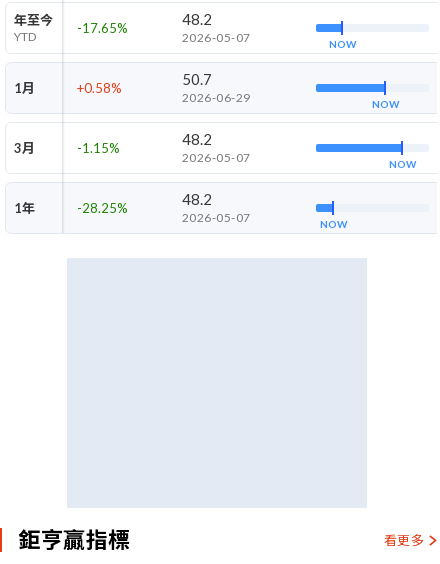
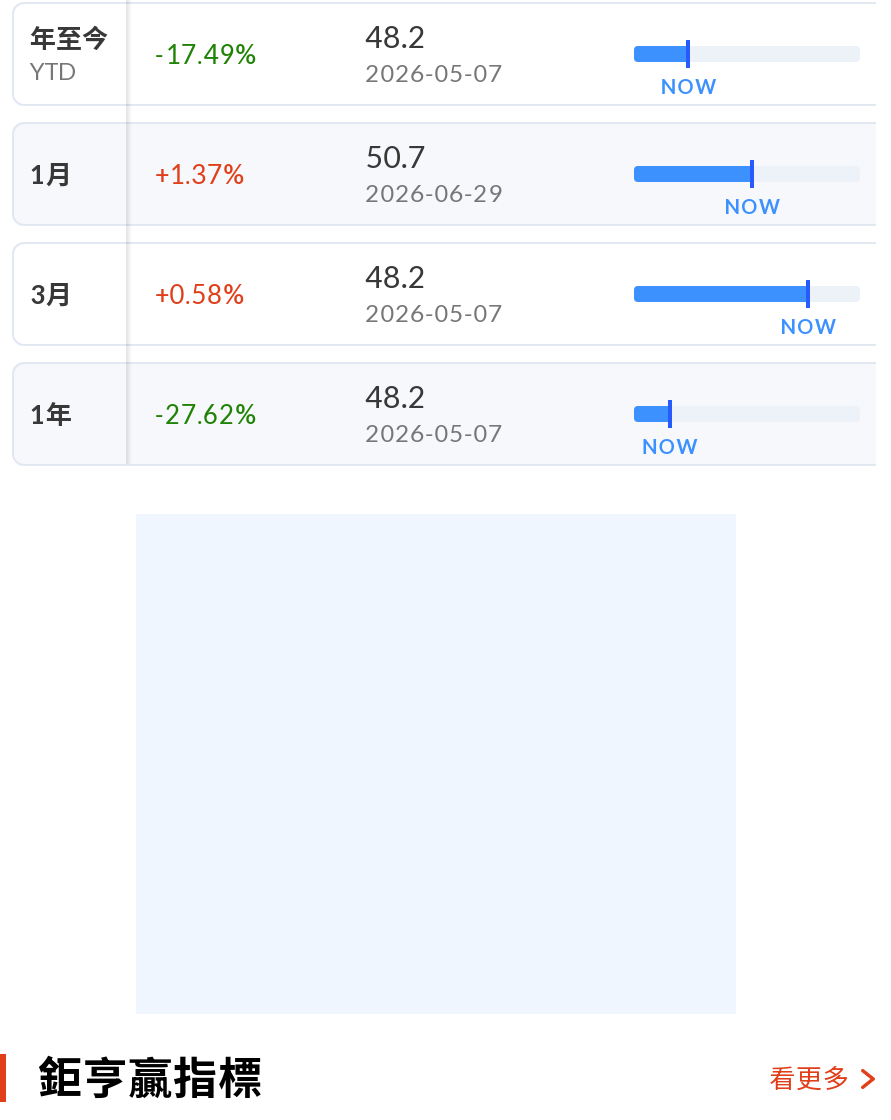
[14,11,128,35] 年至今 -17.65% -> [30,21,257,69] 年至今 -17.49%
[77,79,122,95] +0.58% -> [155,157,245,189] +1.37%
[77,139,120,155] -1.15% -> [155,277,245,309] +0.58%
[77,199,128,215] -28.25% -> [155,397,257,429] -27.62%

